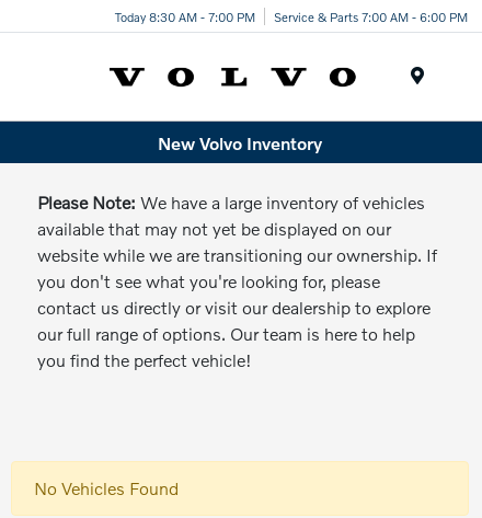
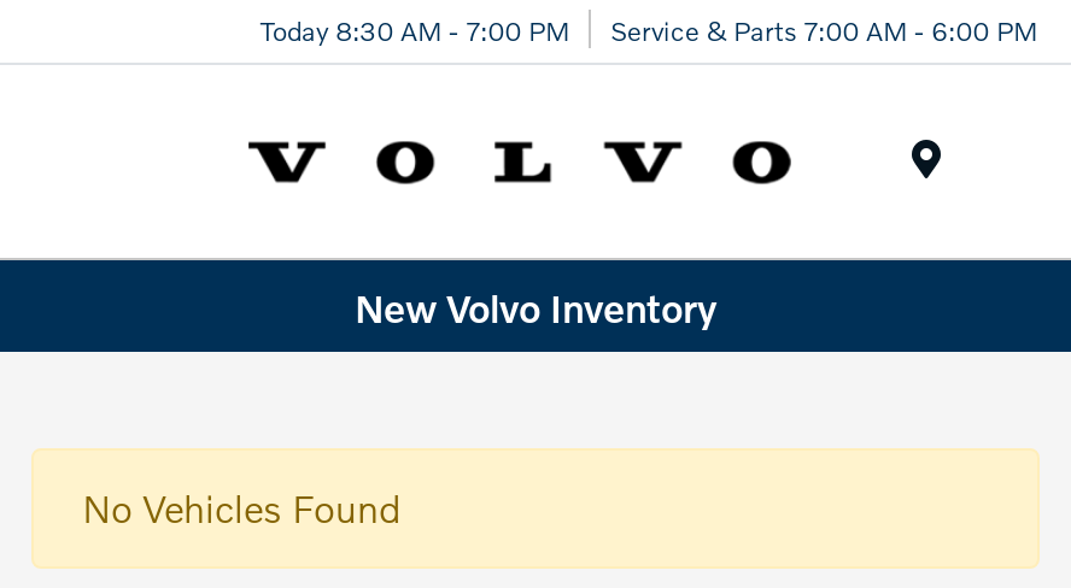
[37,192,437,370] Please Note: We have a large inventory of vehicles | available that may not yet be displayed on our | website while we are transitioning our ownership. If | you don't see what you're looking for, please | contact us directly or visit our dealership to explore | our full range of options. Our team is here to help | you find the perfect vehicle! -> none

